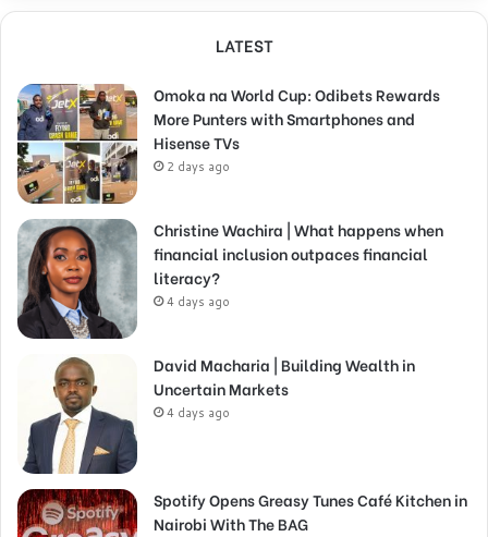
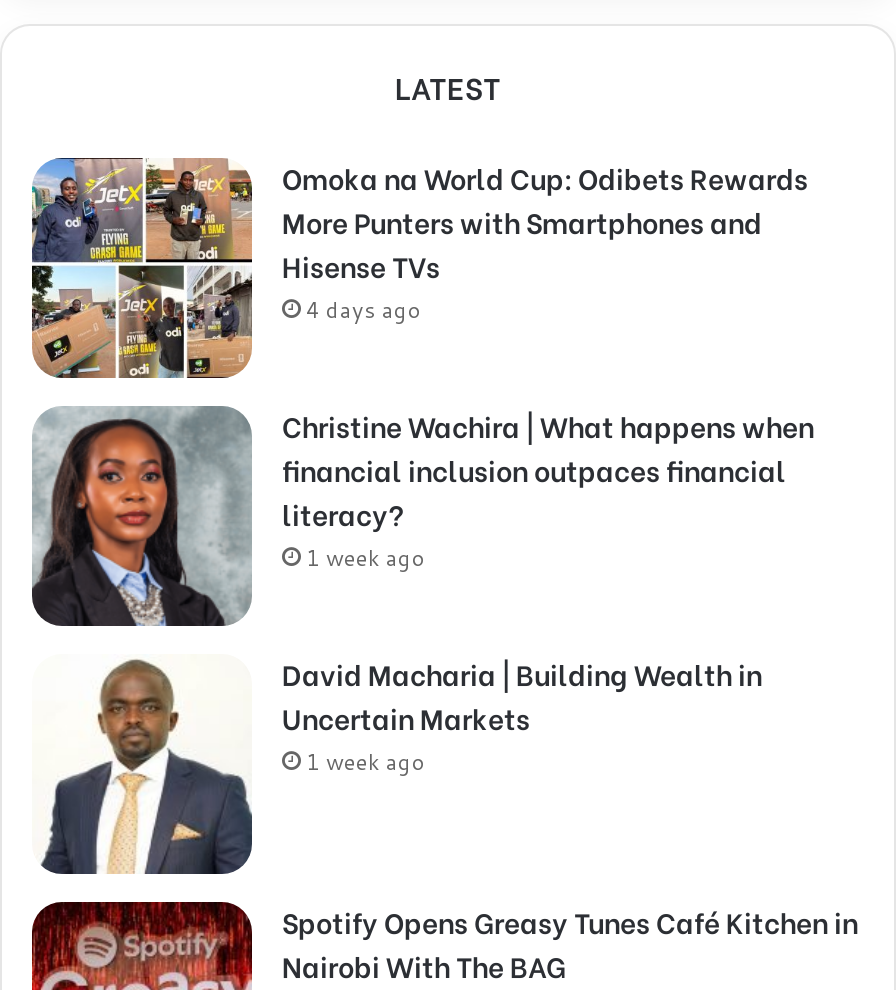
[167,158,230,175] 2 days ago -> [306,294,422,326] 4 days ago
[167,293,230,310] 4 days ago -> [306,542,426,574] 1 week ago
[167,404,230,421] 4 days ago -> [306,746,426,778] 1 week ago

